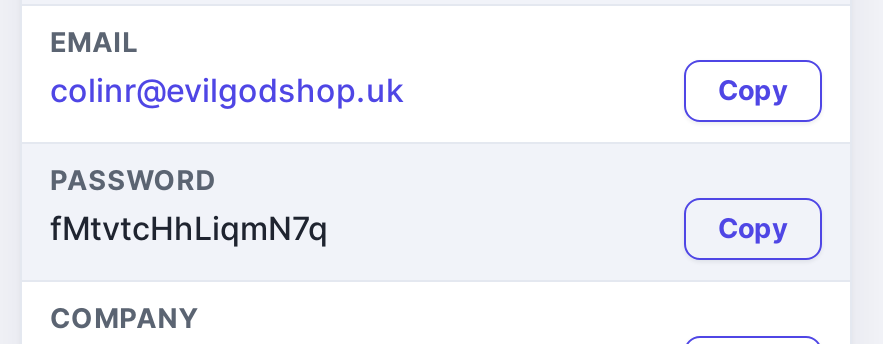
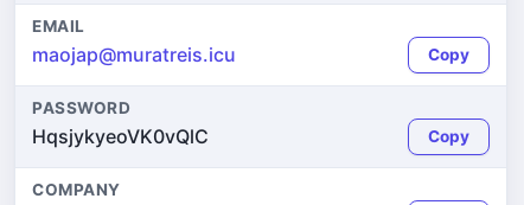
[50,70,404,110] colinr@evilgodshop.uk -> [32,43,236,66] maojap@muratreis.icu
[50,208,328,248] fMtvtcHhLiqmN7q -> [32,124,209,148] HqsjykyeoVK0vQlC

